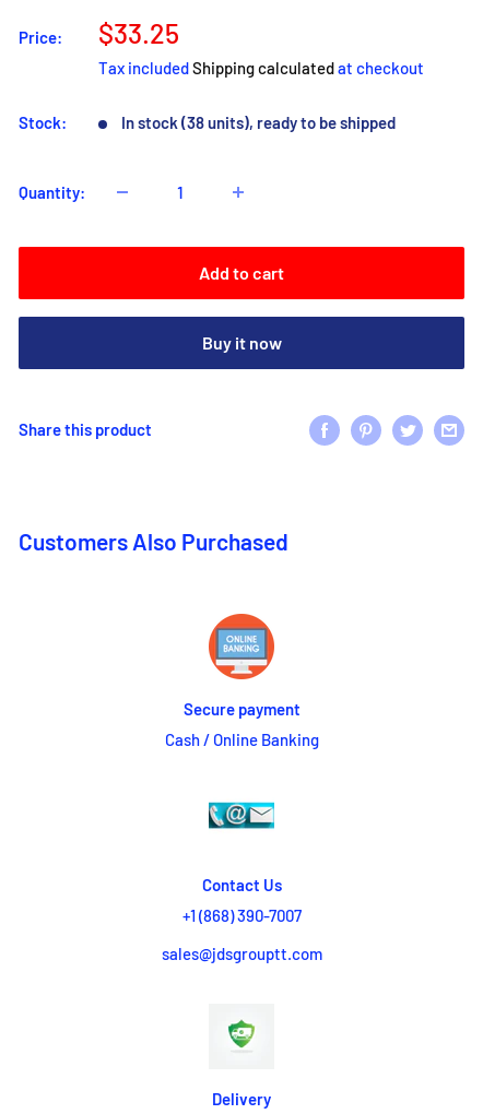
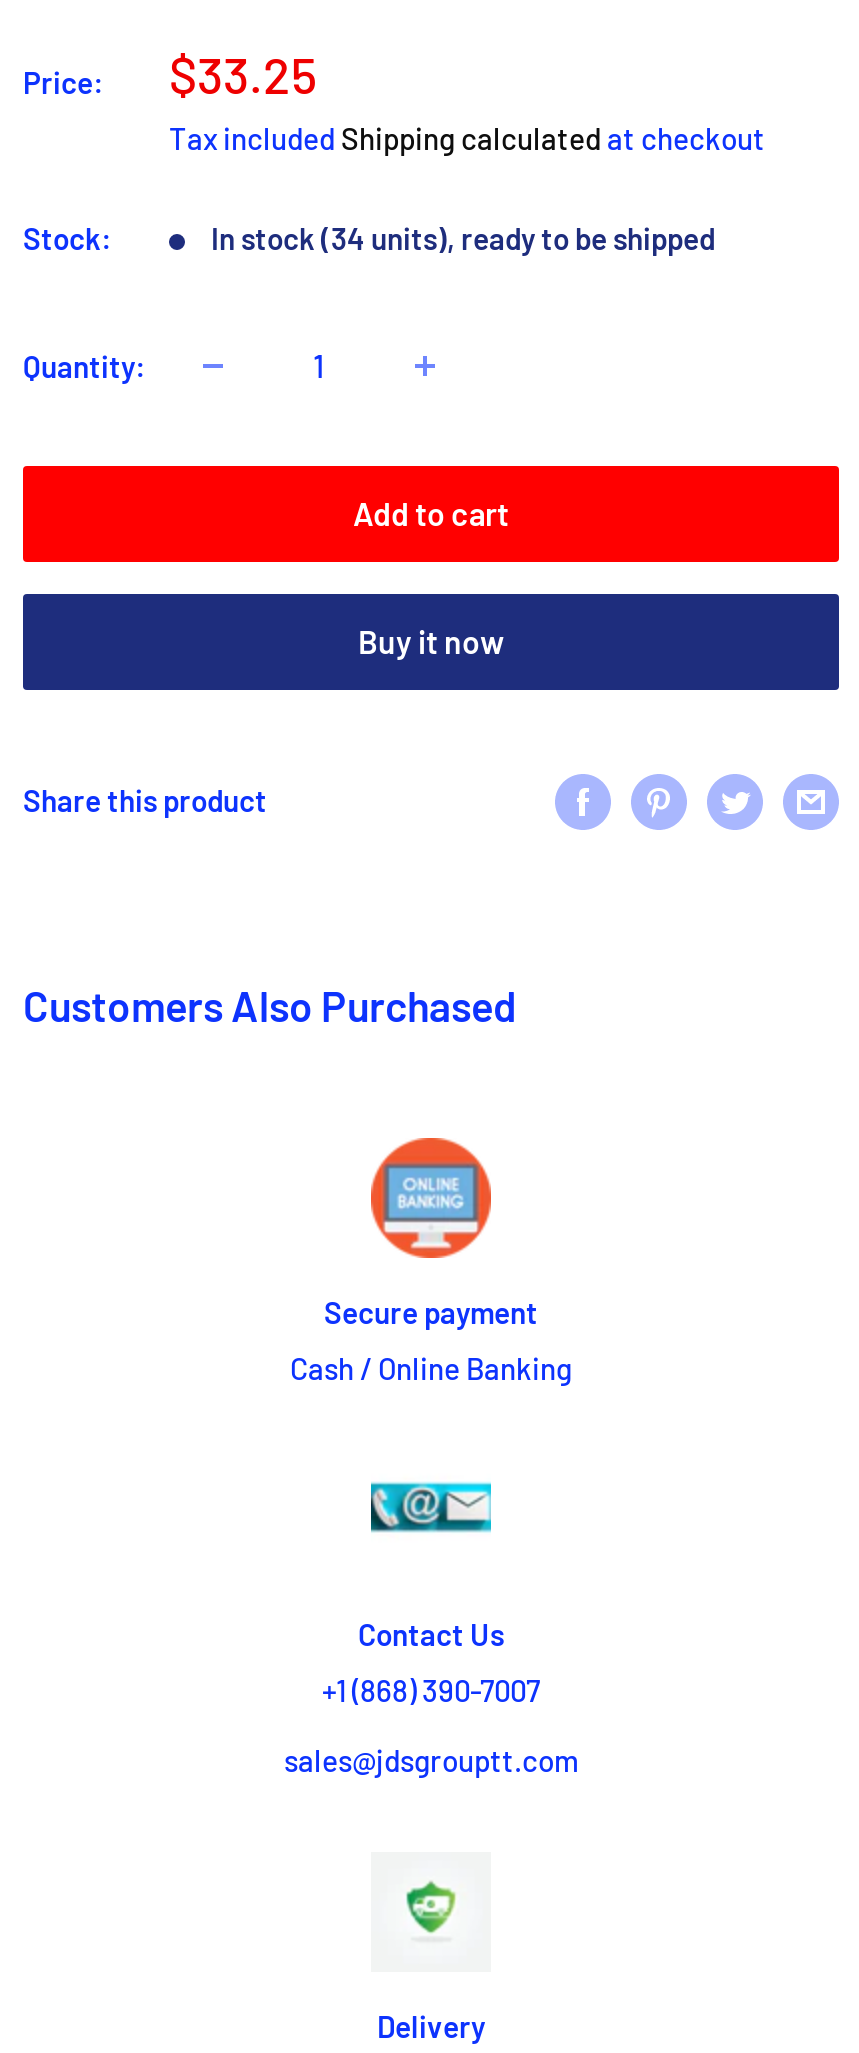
[121,112,396,132] In stock (38 units), ready to be shipped -> [211,220,715,256] In stock (34 units), ready to be shipped

